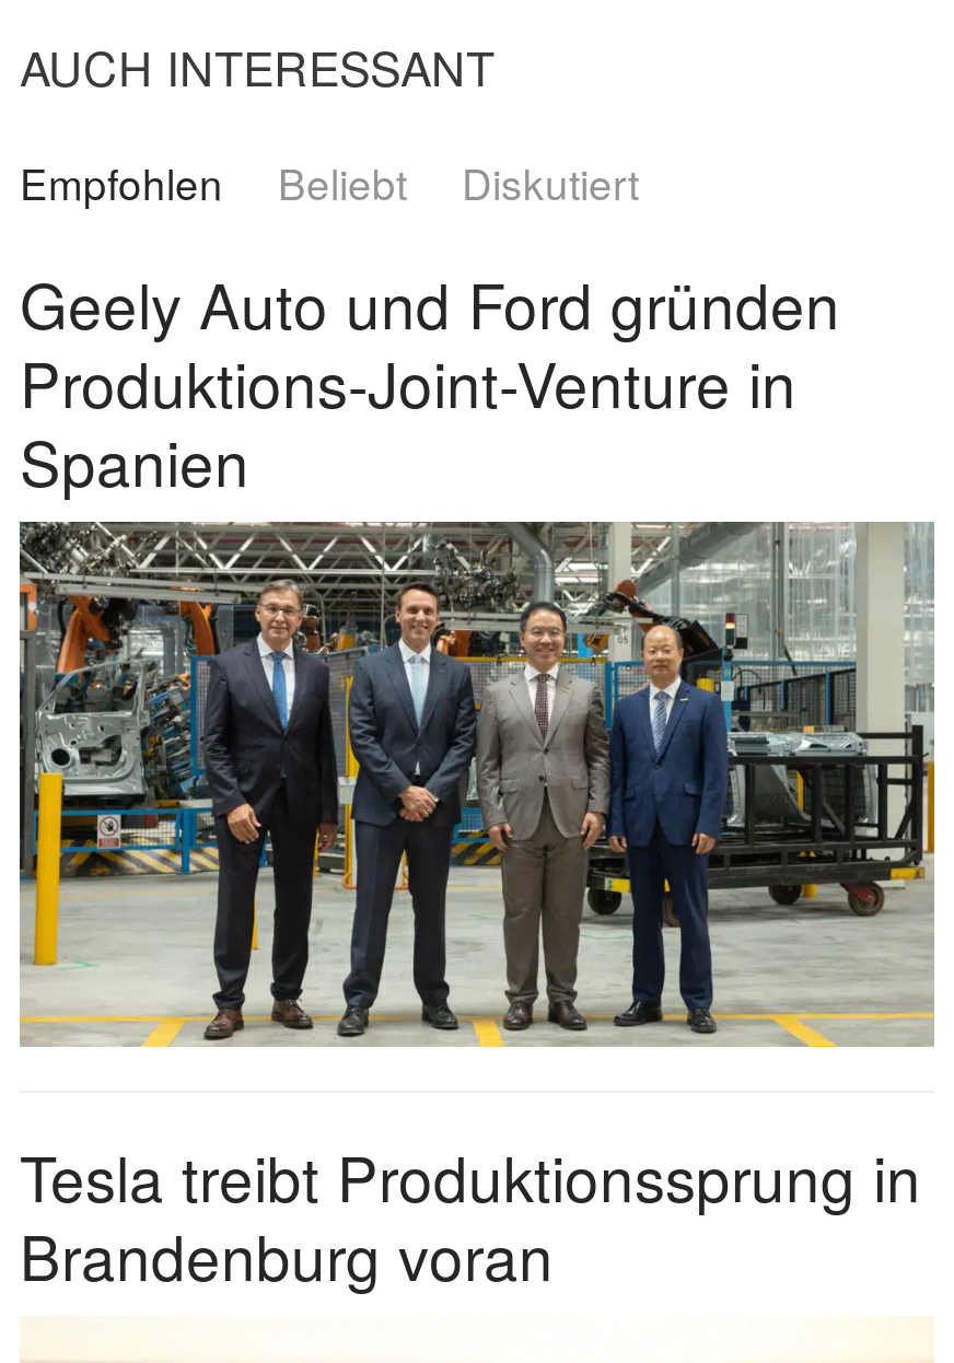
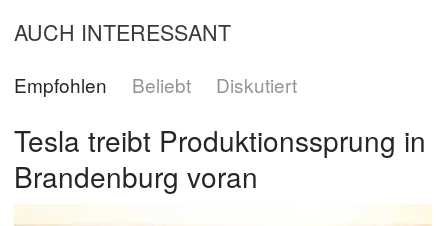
[20,259,840,504] Geely Auto und Ford gründen | Produktions-Joint-Venture in | Spanien -> none
[18,519,936,1048] [image] -> none

